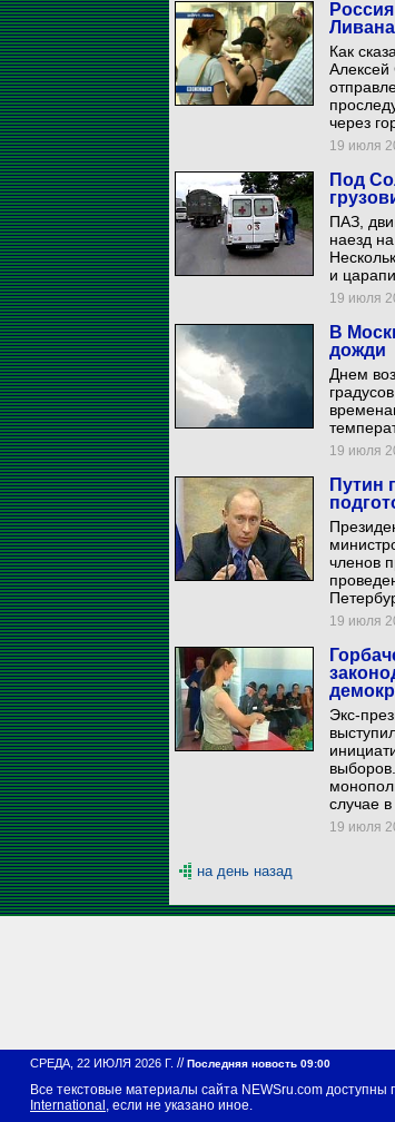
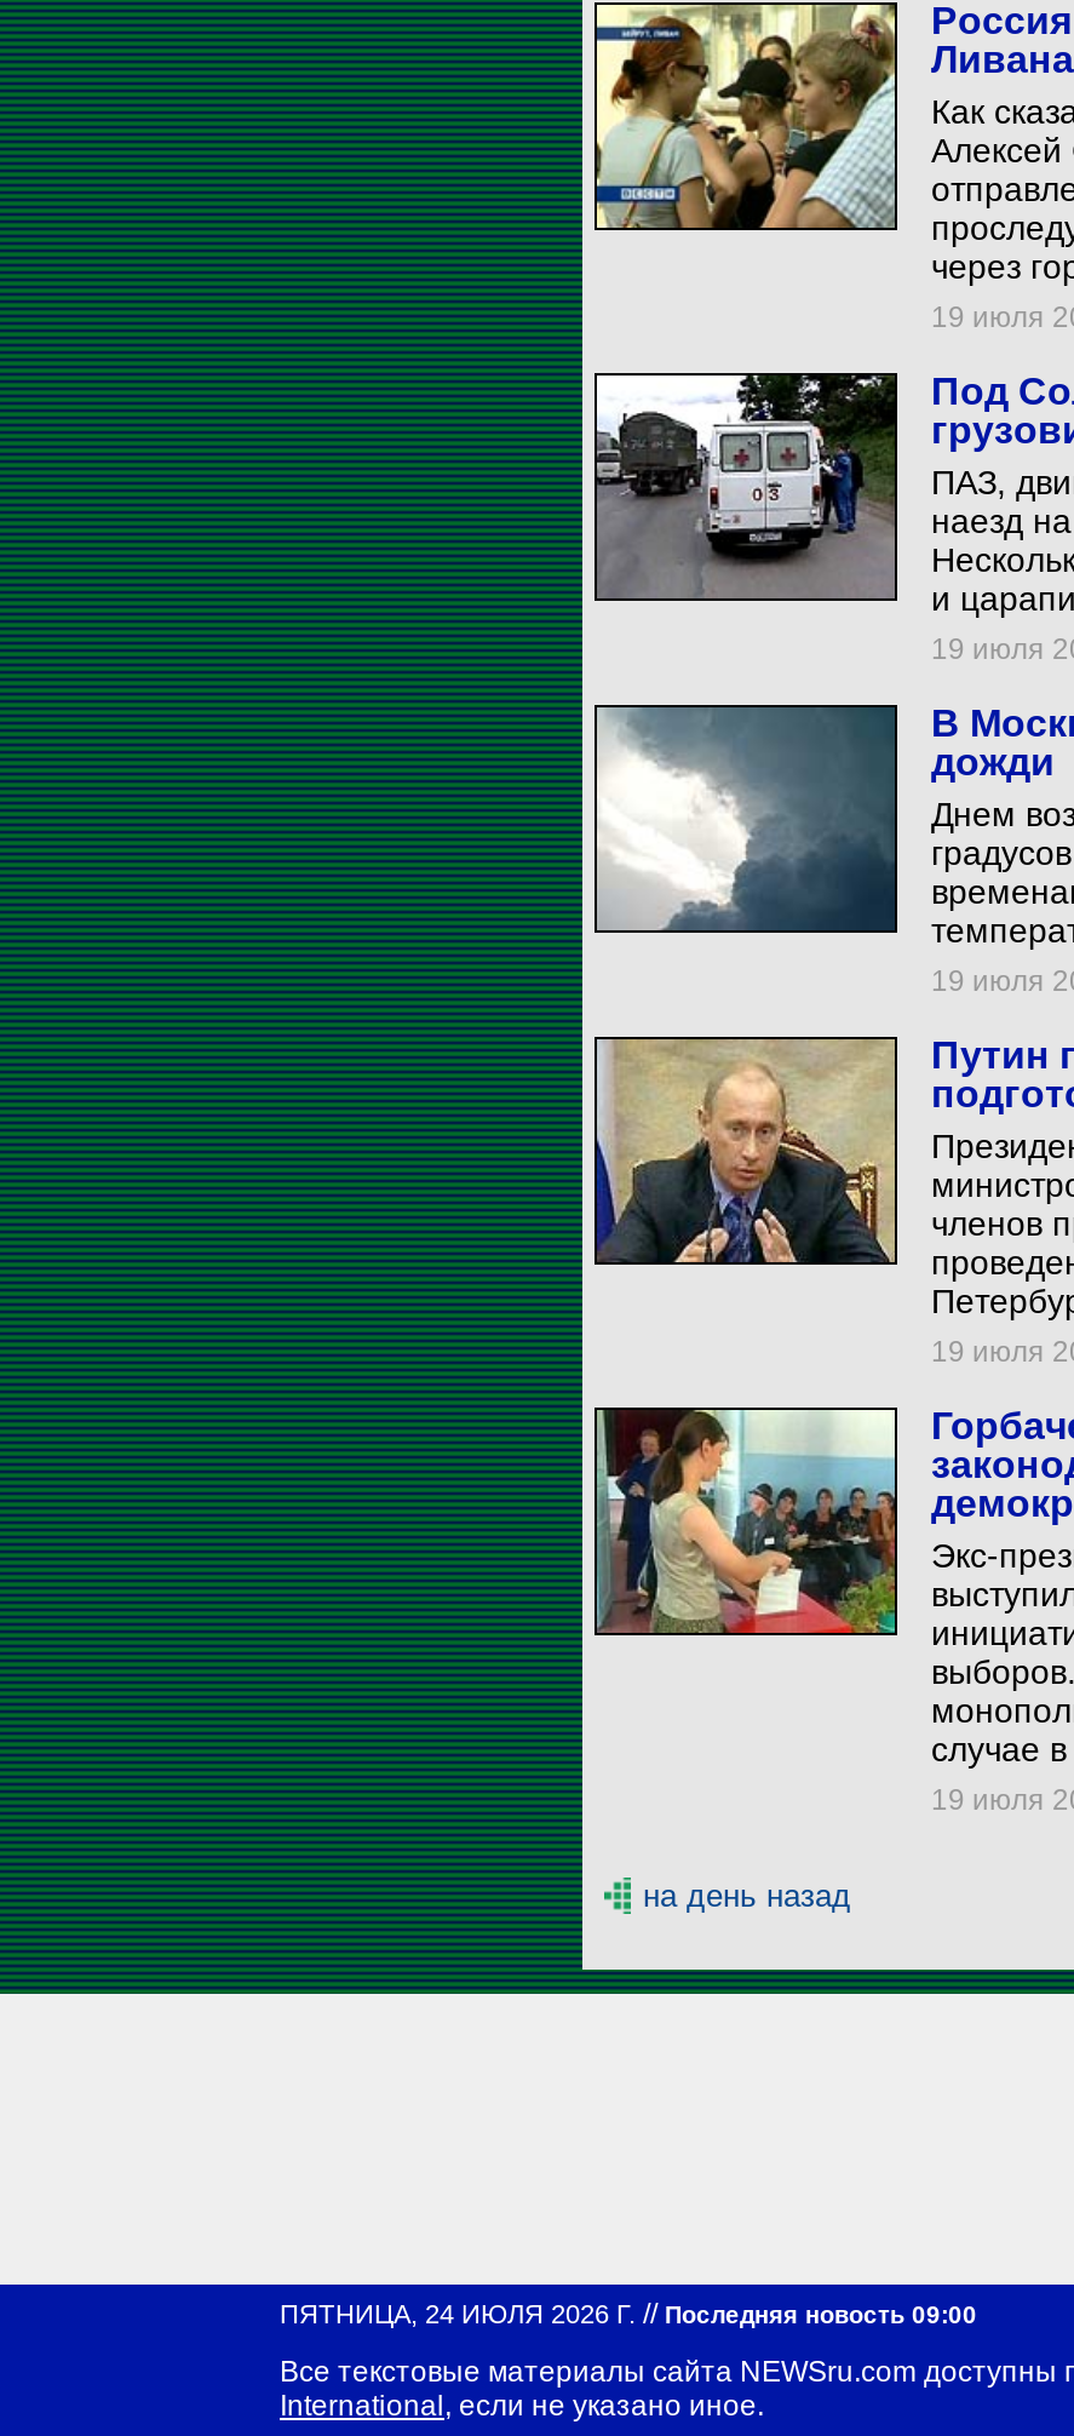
[30,1055,330,1071] СРЕДА, 22 ИЮЛЯ 2026 Г. // Последняя новость 09:00 -> [280,2297,977,2331] ПЯТНИЦА, 24 ИЮЛЯ 2026 Г. // Последняя новость 09:00

